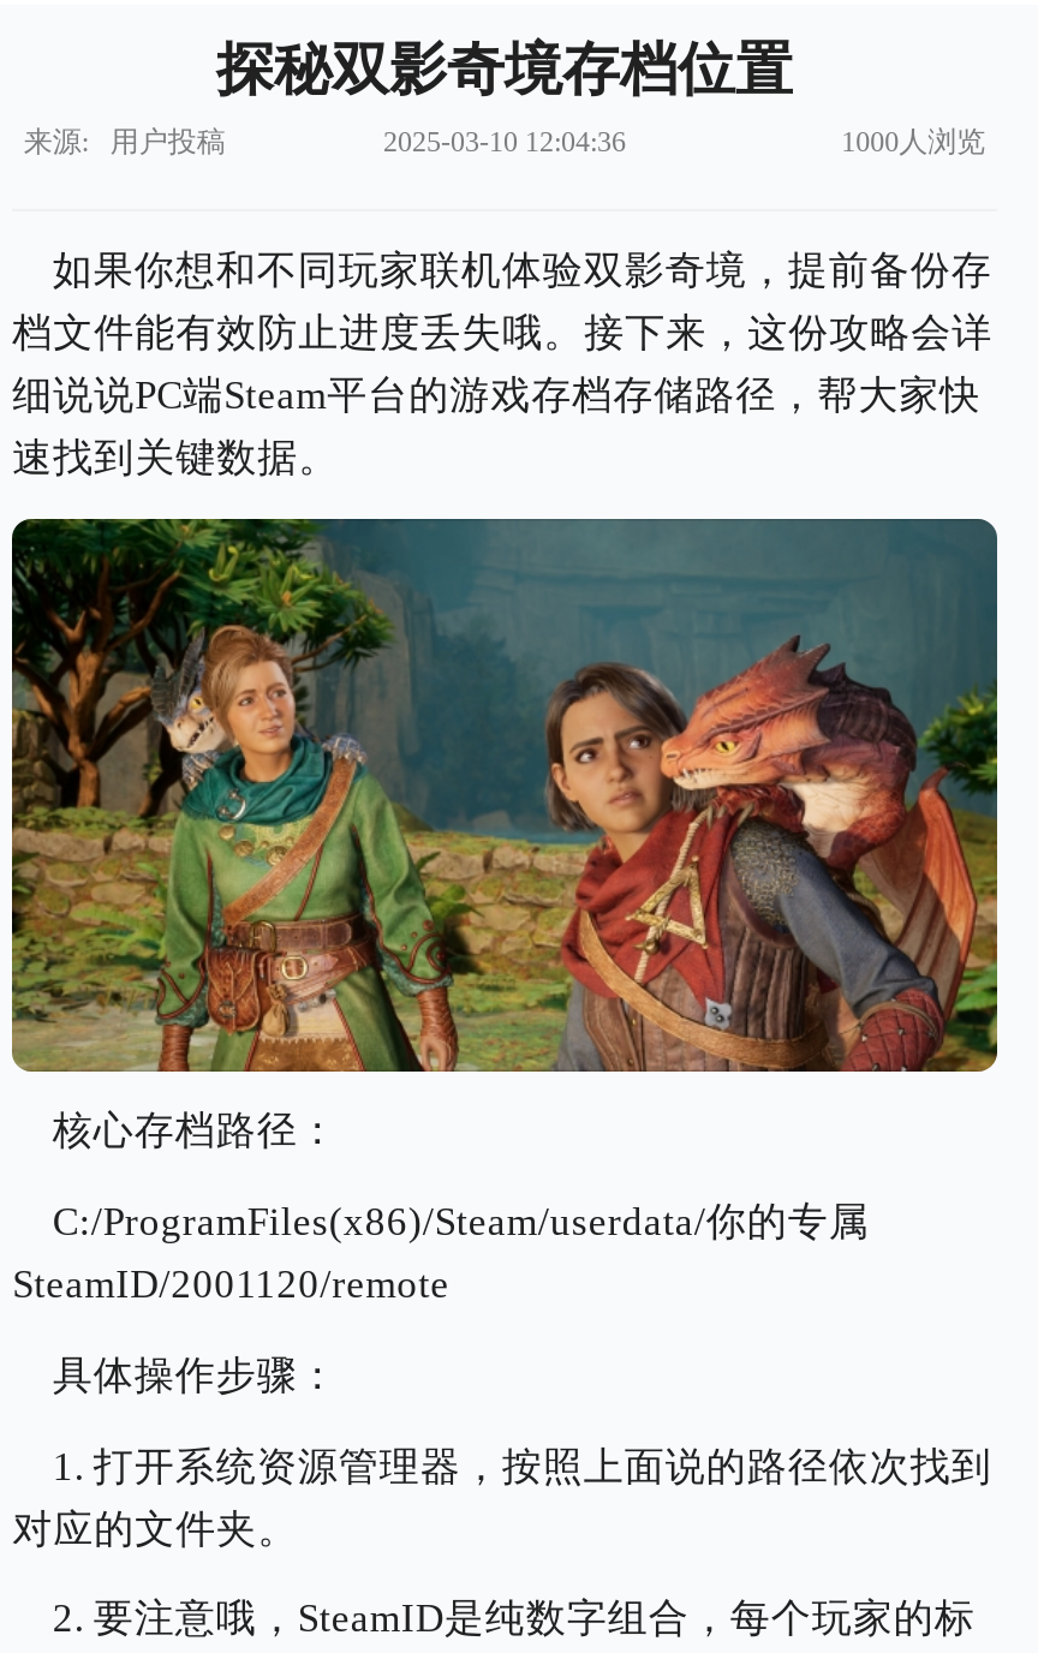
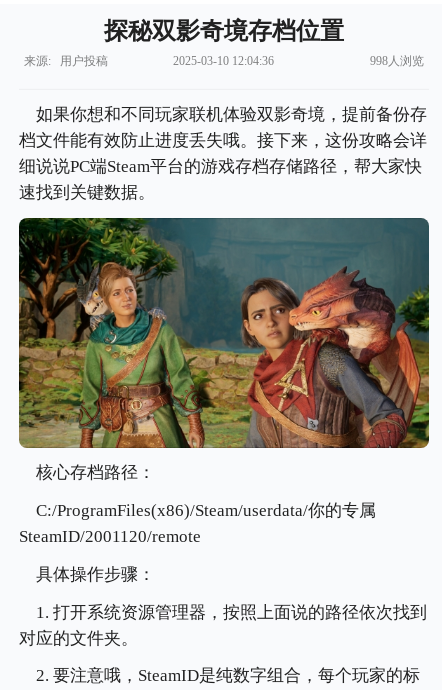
[841,126,985,160] 1000人浏览 -> [370,54,424,68] 998人浏览

